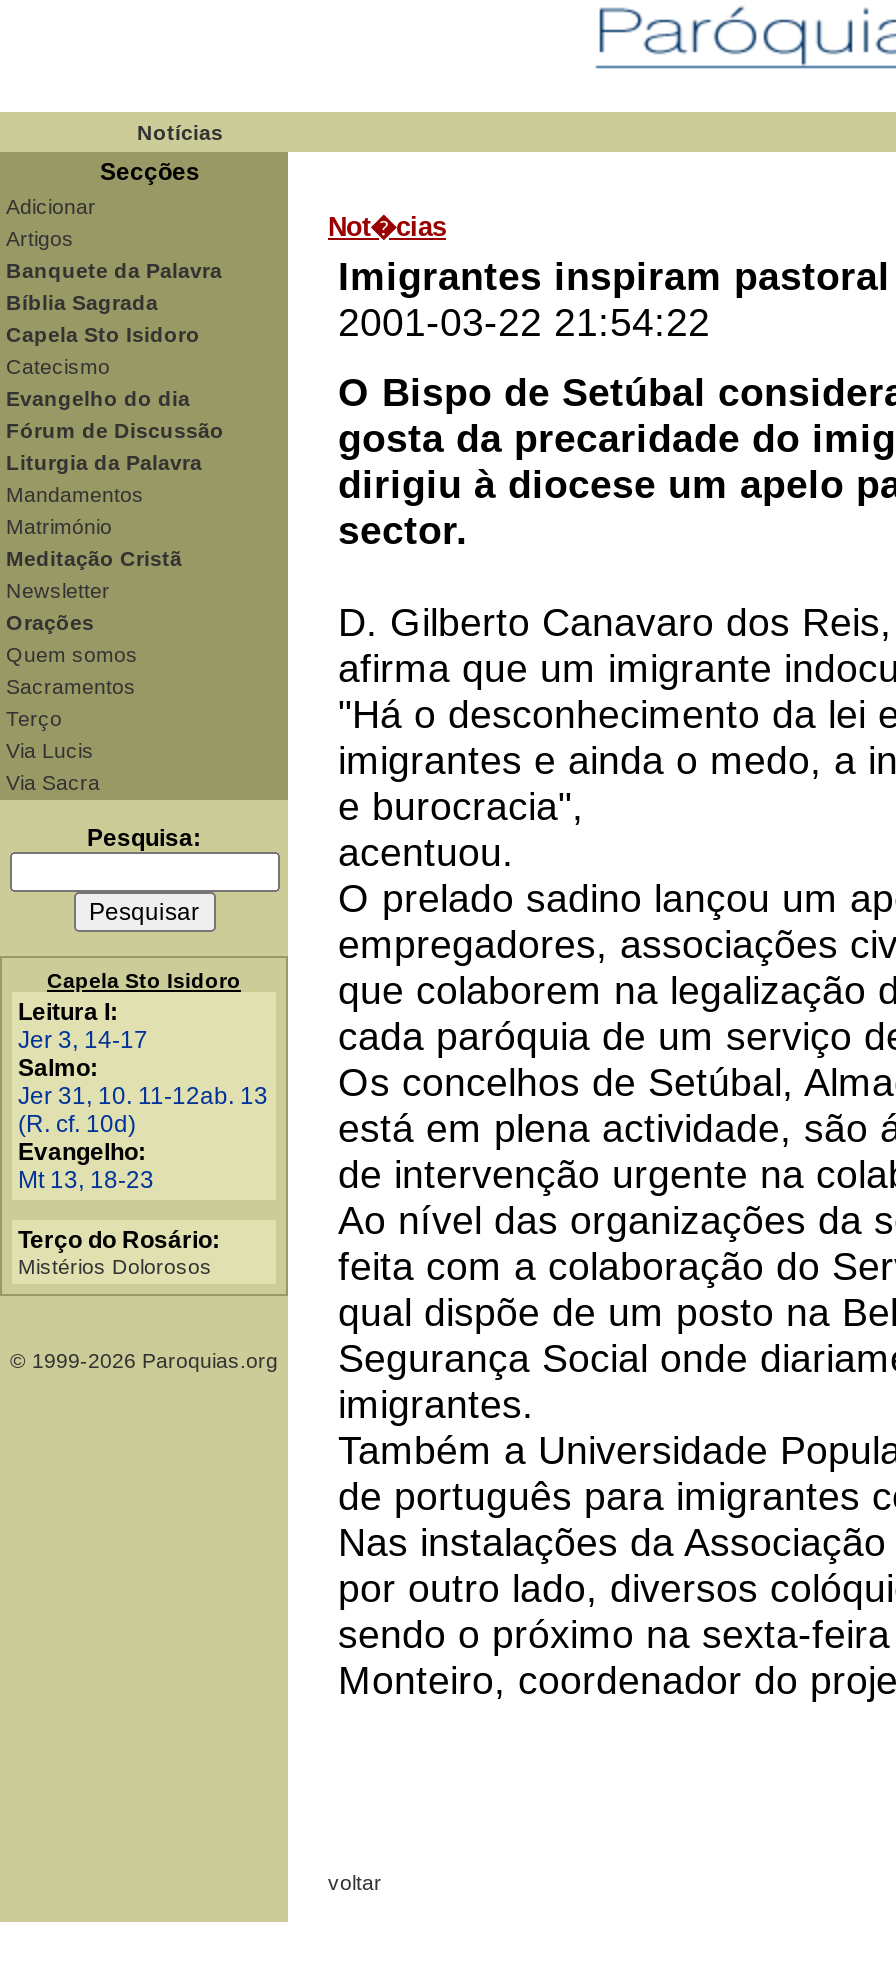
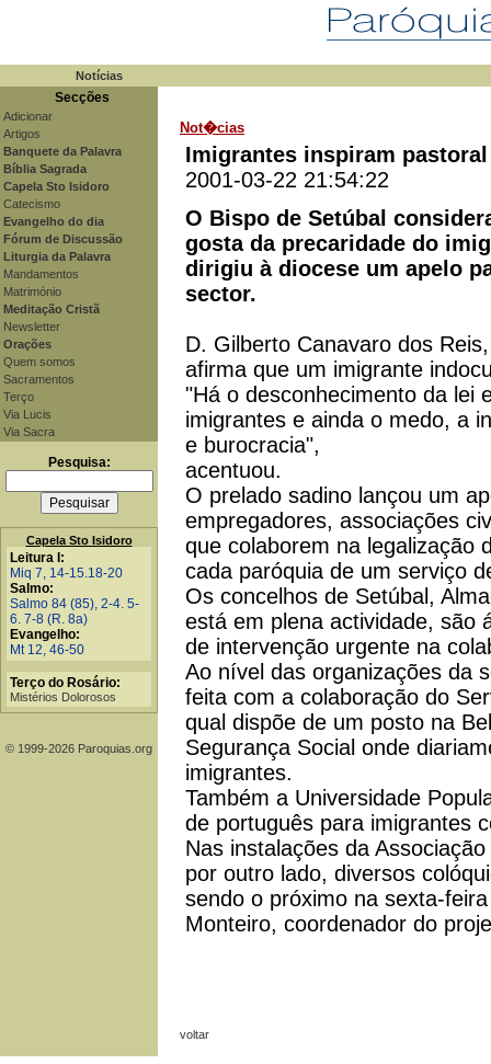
[18,1026,148,1054] Jer 3, 14-17 -> [10,565,123,581] Miq 7, 14-15.18-20
[18,1082,268,1138] Jer 31, 10. 11-12ab. 13 | (R. cf. 10d) -> [10,596,139,627] Salmo 84 (85), 2-4. 5- | 6. 7-8 (R. 8a)
[18,1166,154,1194] Mt 13, 18-23 -> [10,642,84,657] Mt 12, 46-50

